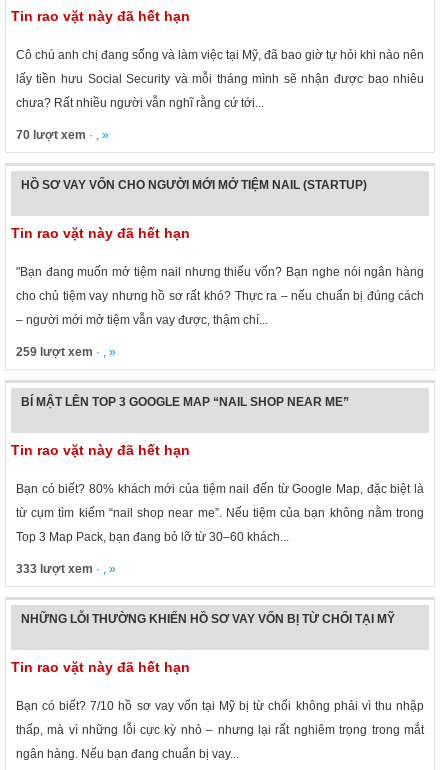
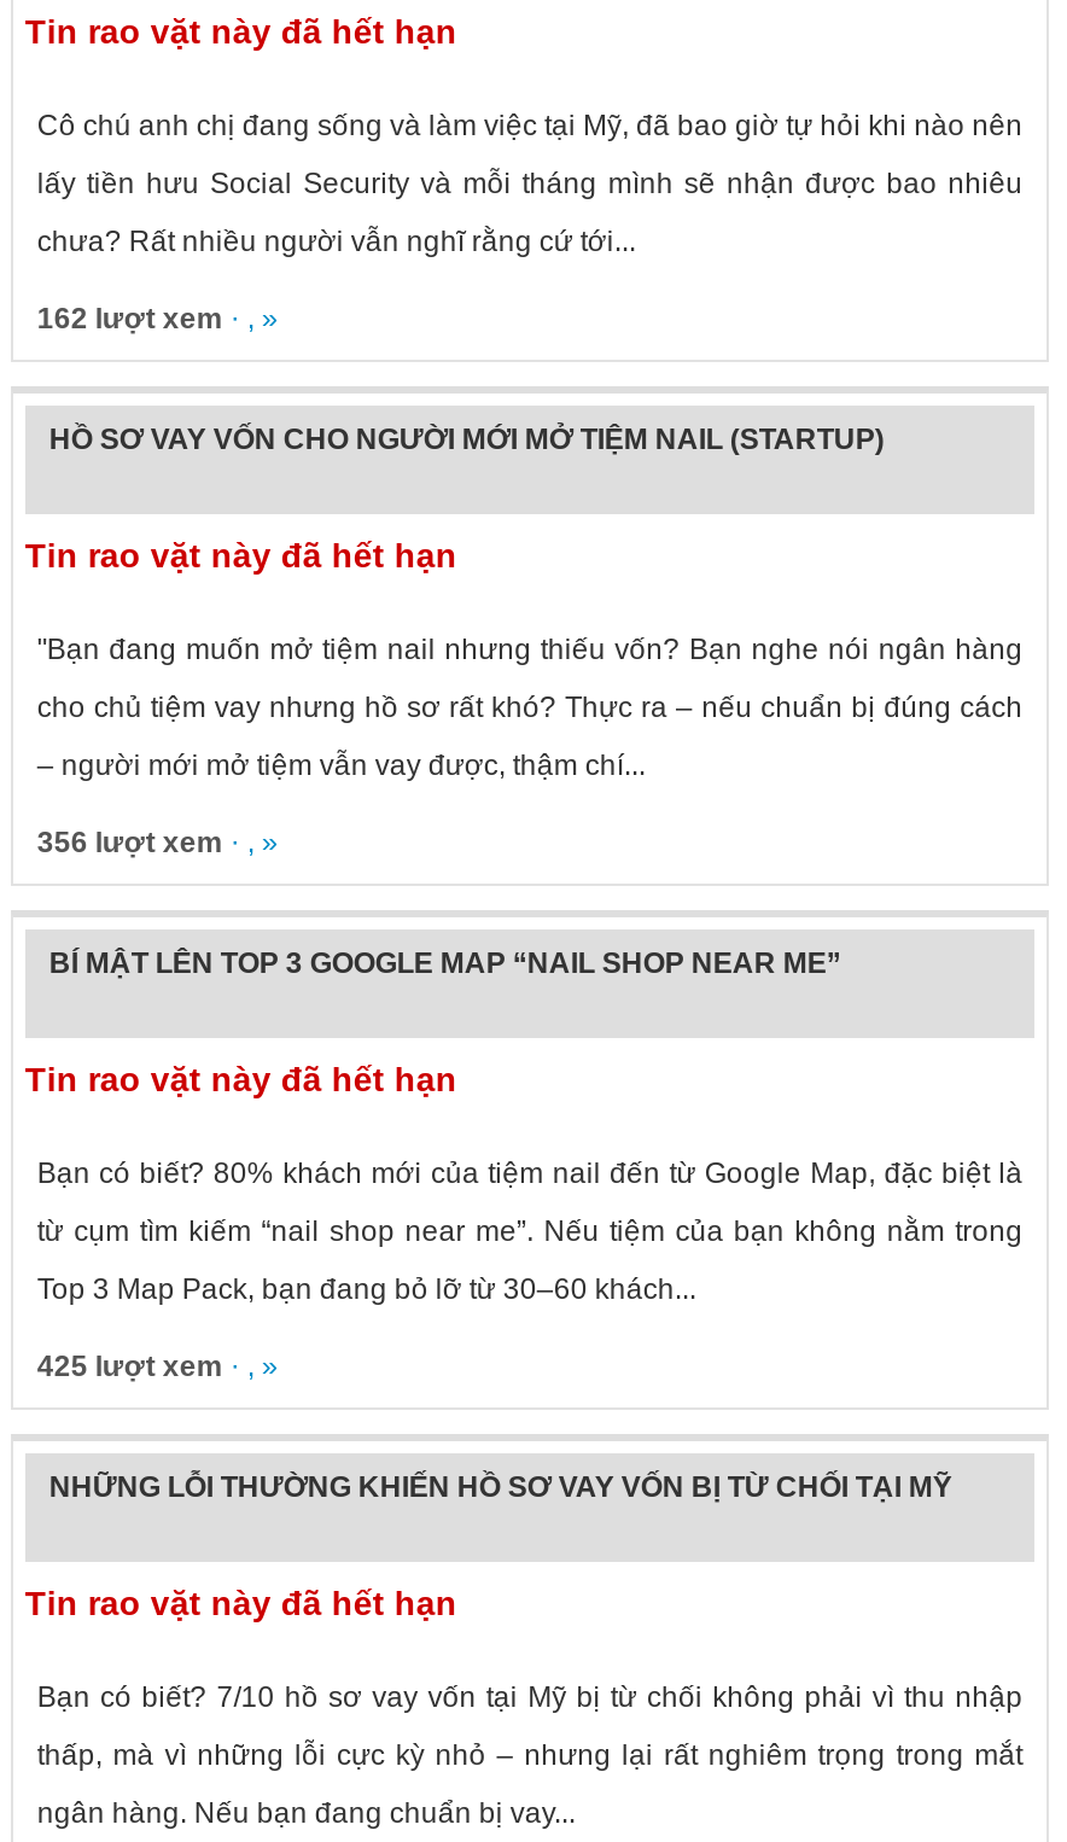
[16,128,109,142] 70 lượt xem · , » -> [37,302,279,336] 162 lượt xem · , »
[16,345,116,359] 259 lượt xem · , » -> [37,826,279,859] 356 lượt xem · , »
[16,562,116,576] 333 lượt xem · , » -> [37,1350,279,1383] 425 lượt xem · , »

